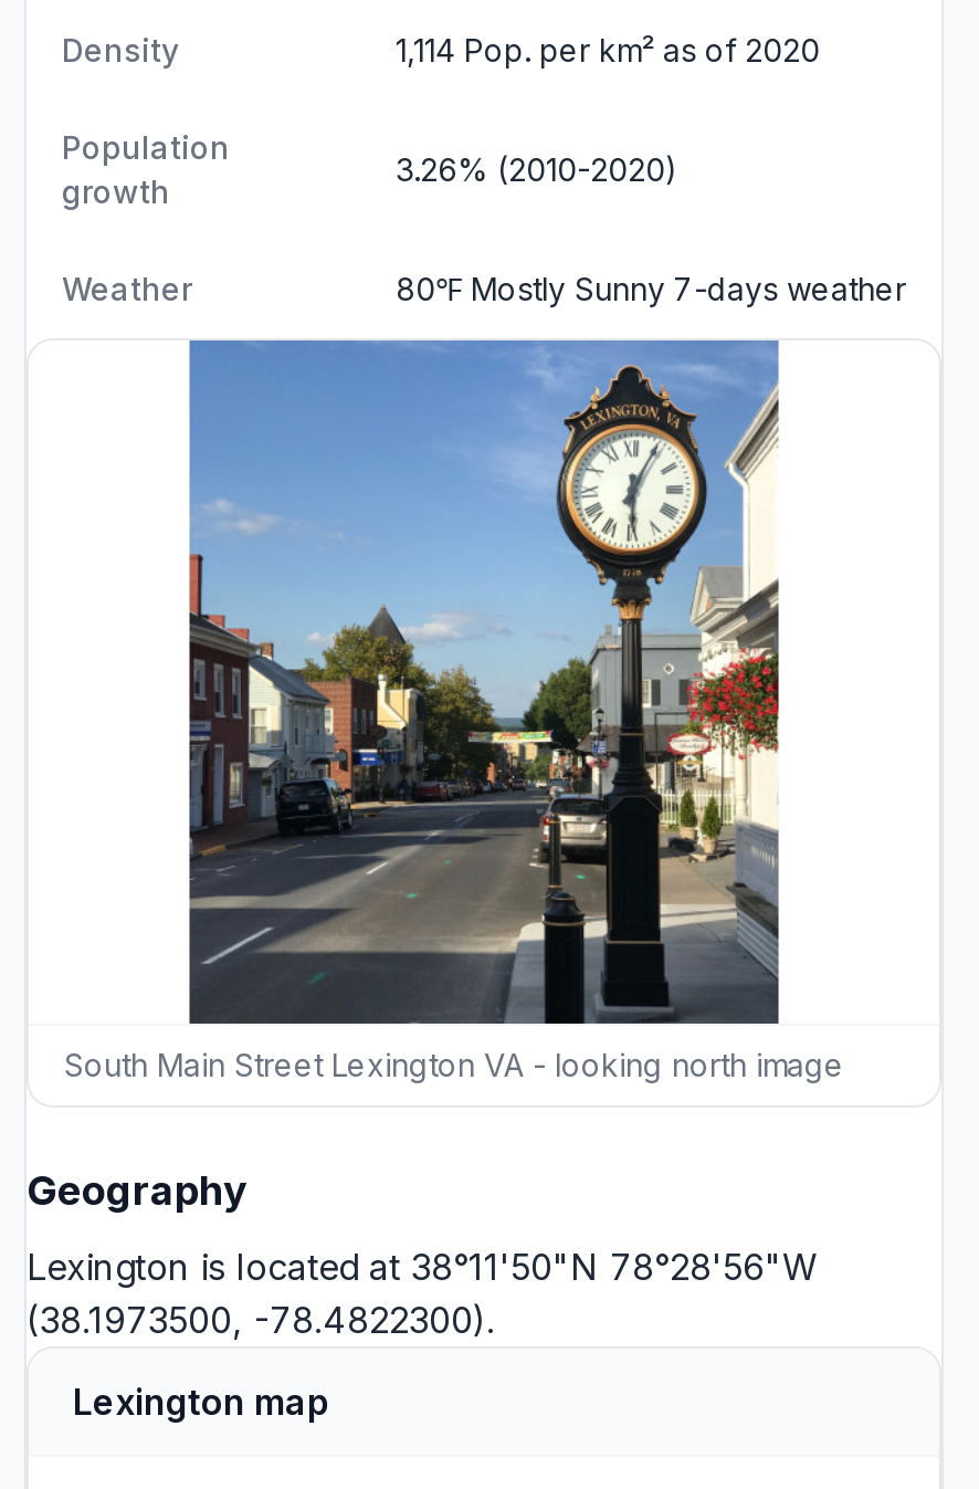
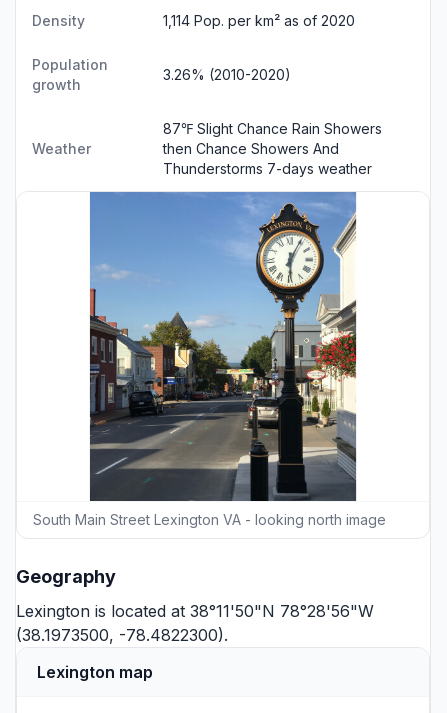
[396,269,906,306] 80℉ Mostly Sunny 7-days weather -> [163,119,382,176] 87℉ Slight Chance Rain Showers | then Chance Showers And | Thunderstorms 7-days weather

